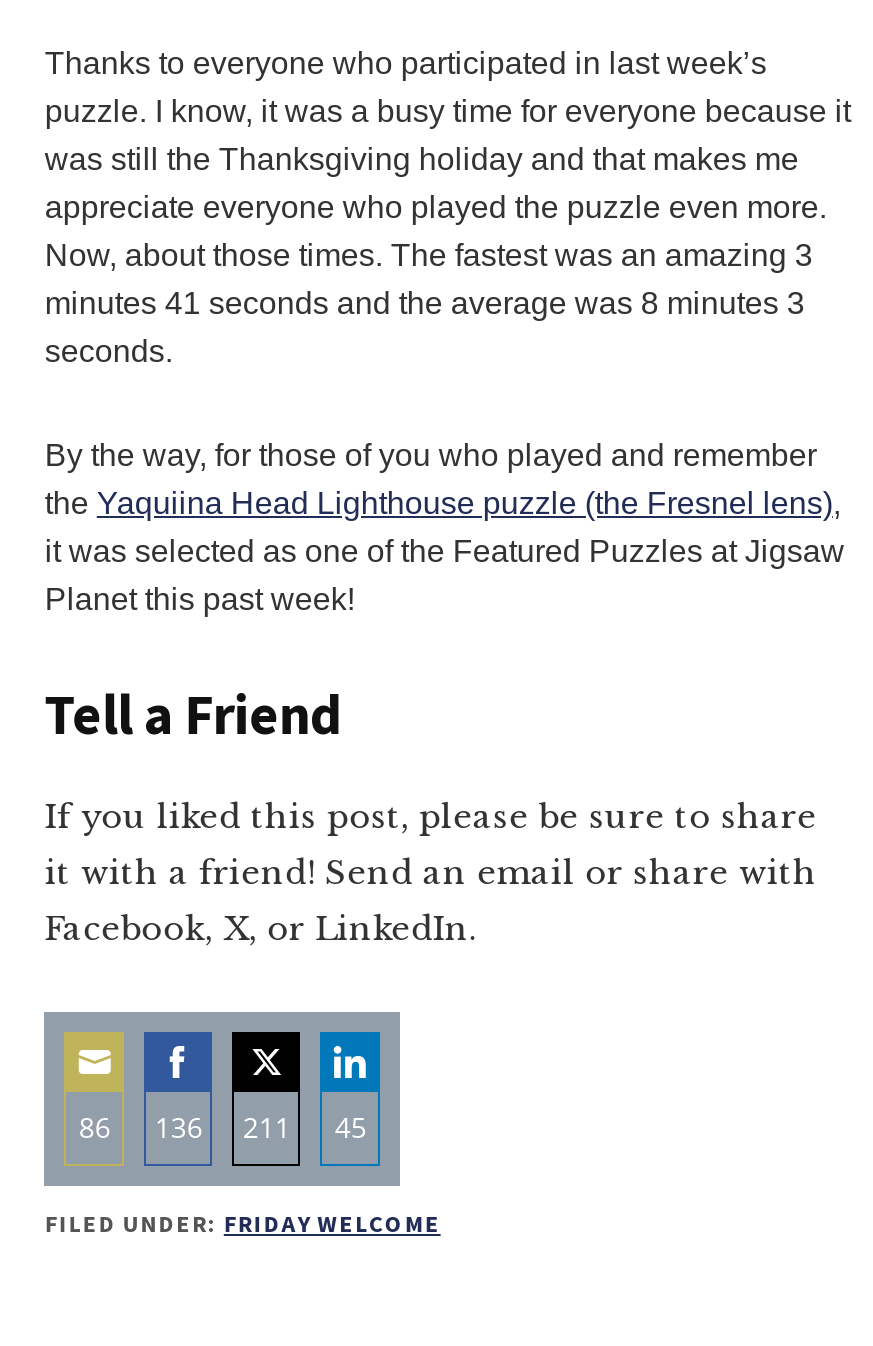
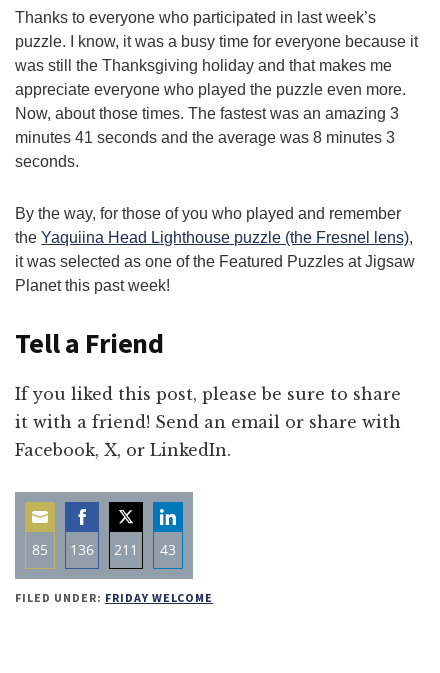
[79,1109,111,1147] 86 -> [32,540,48,559] 85
[335,1109,367,1147] 45 -> [160,540,176,559] 43

